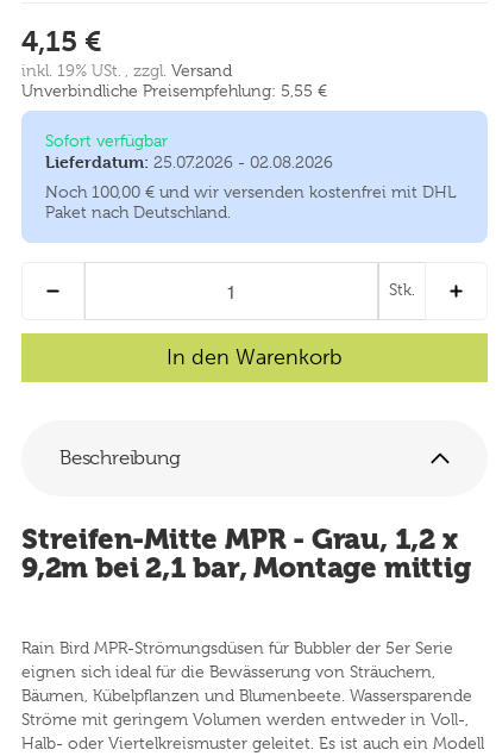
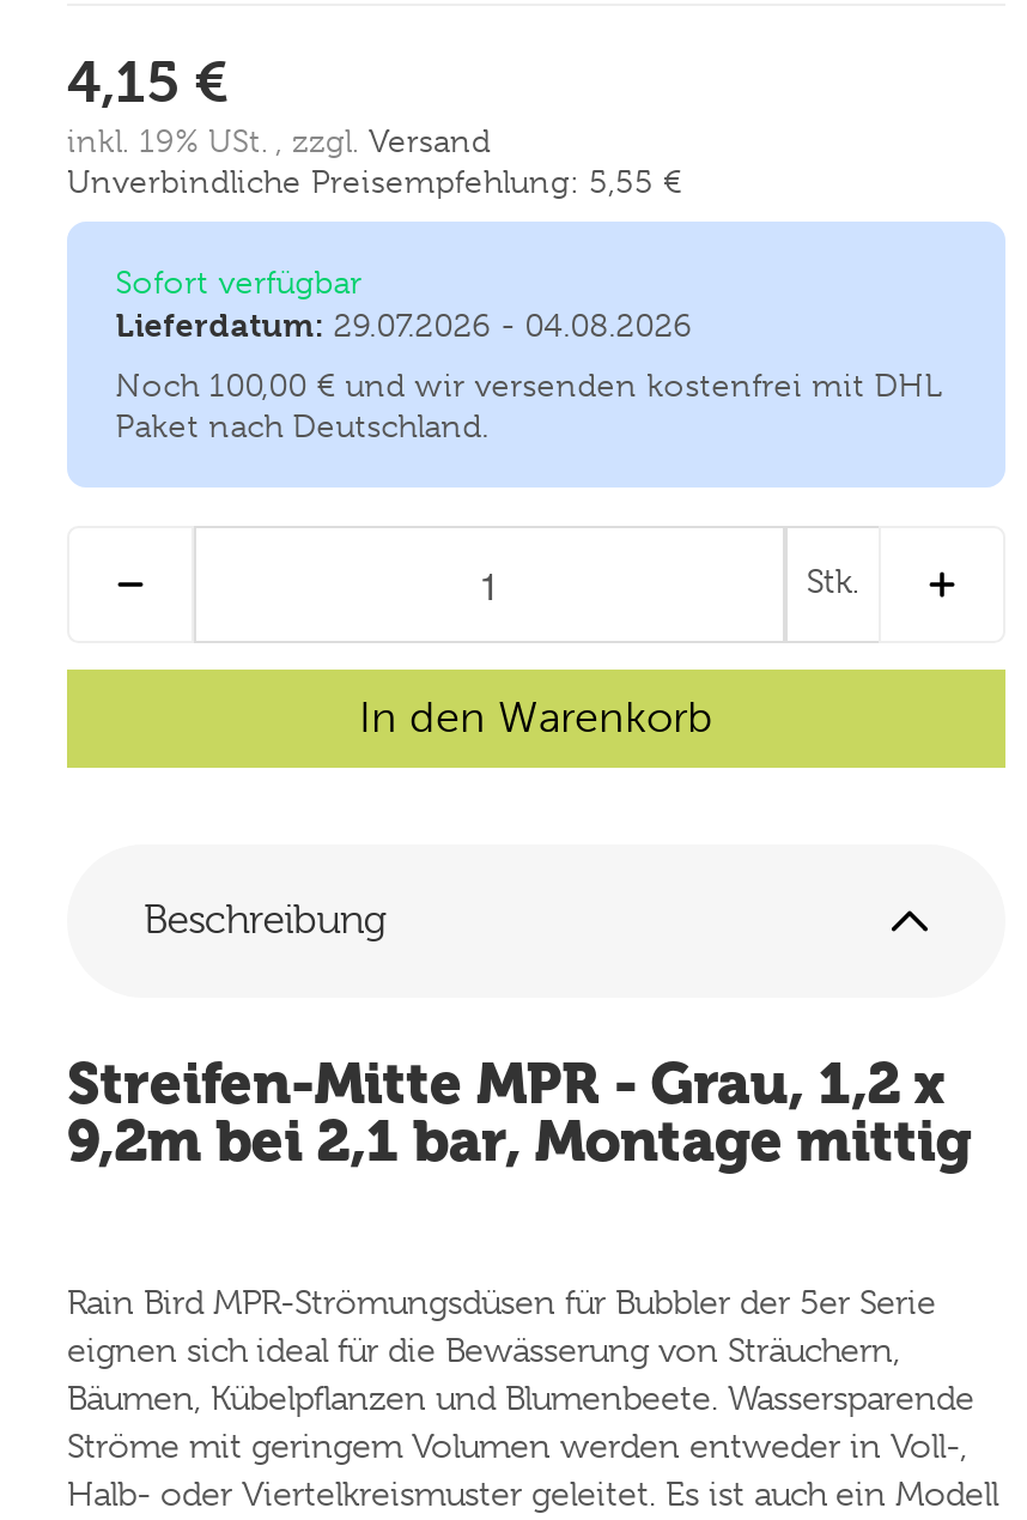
[45,152,333,172] Lieferdatum: 25.07.2026 - 02.08.2026 -> [115,304,692,345] Lieferdatum: 29.07.2026 - 04.08.2026

